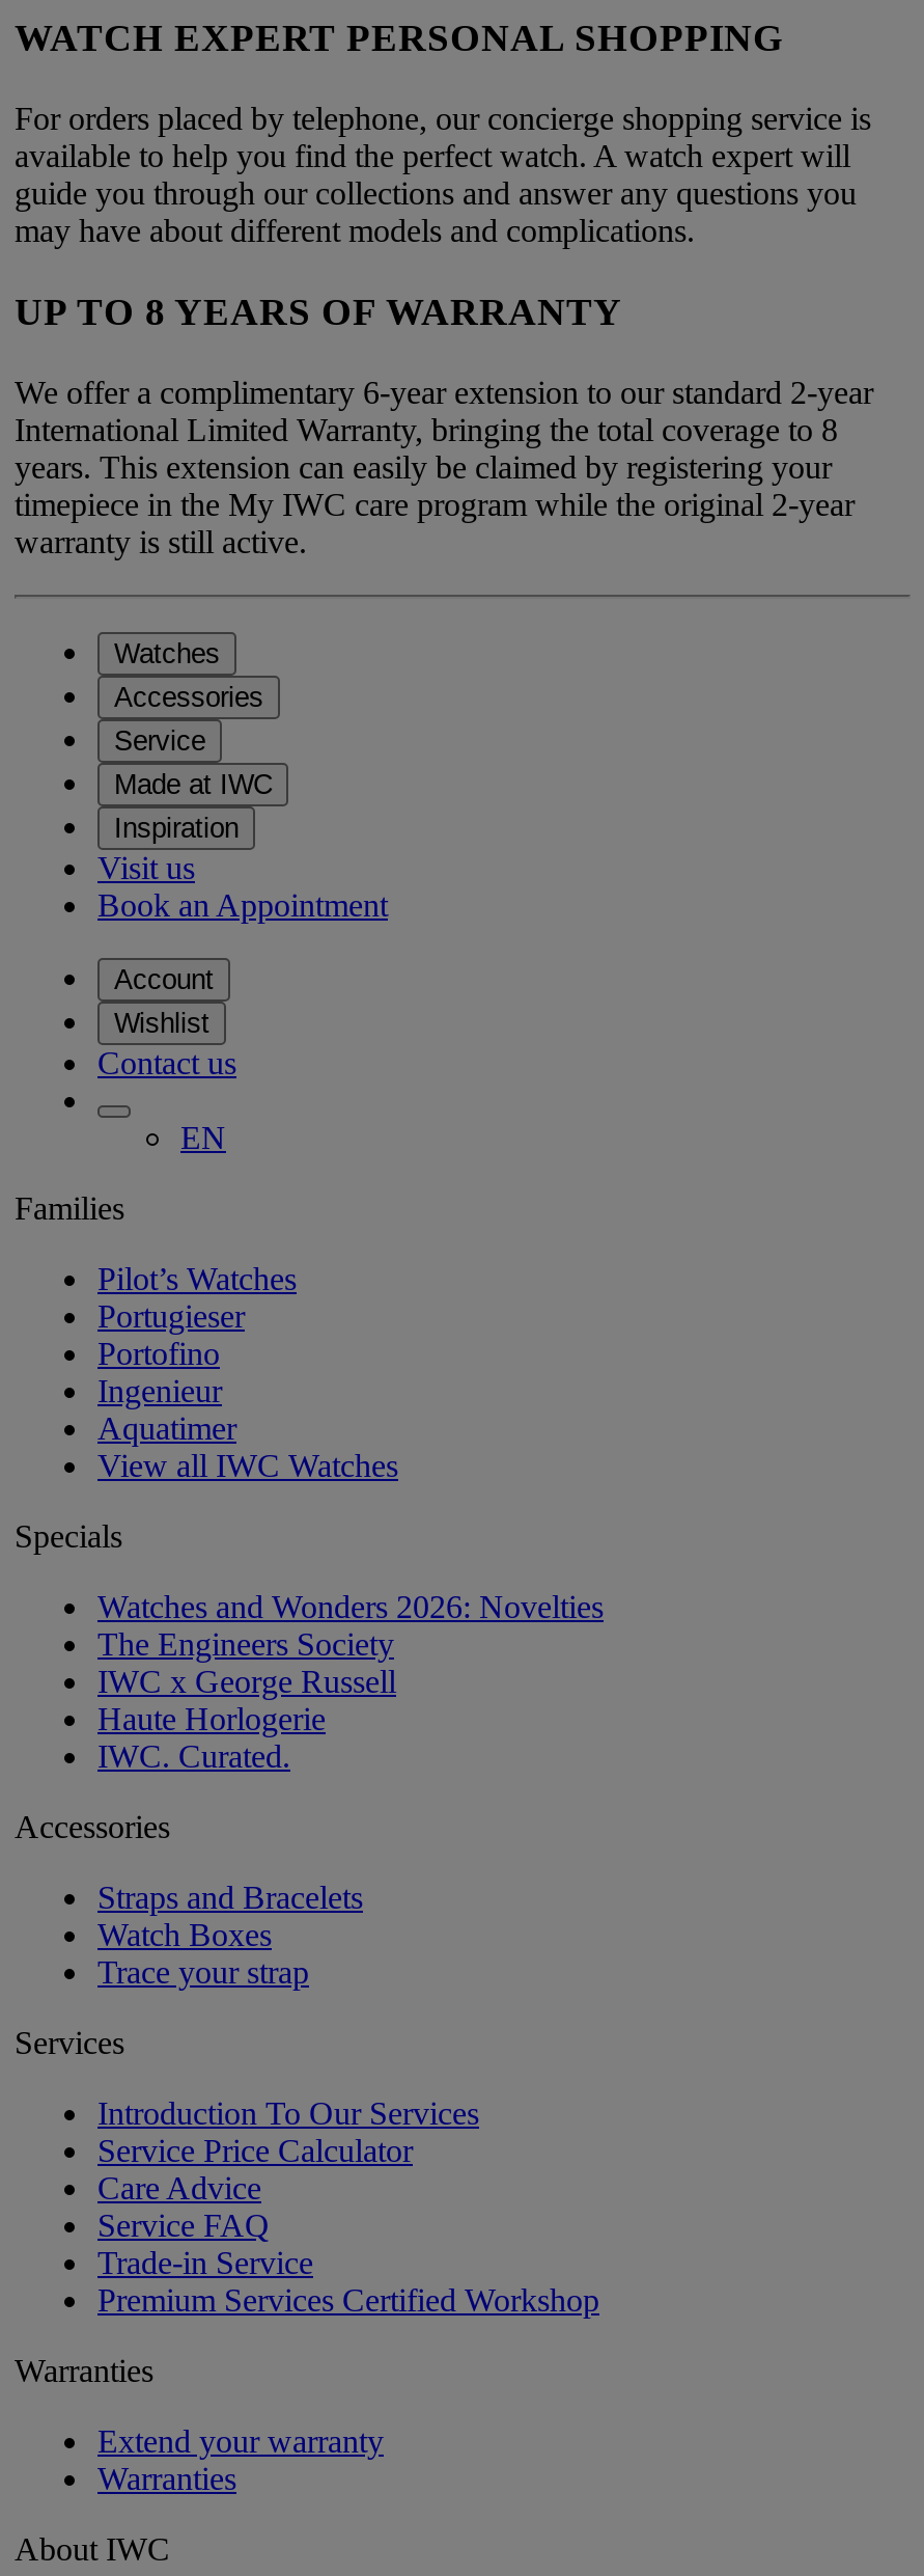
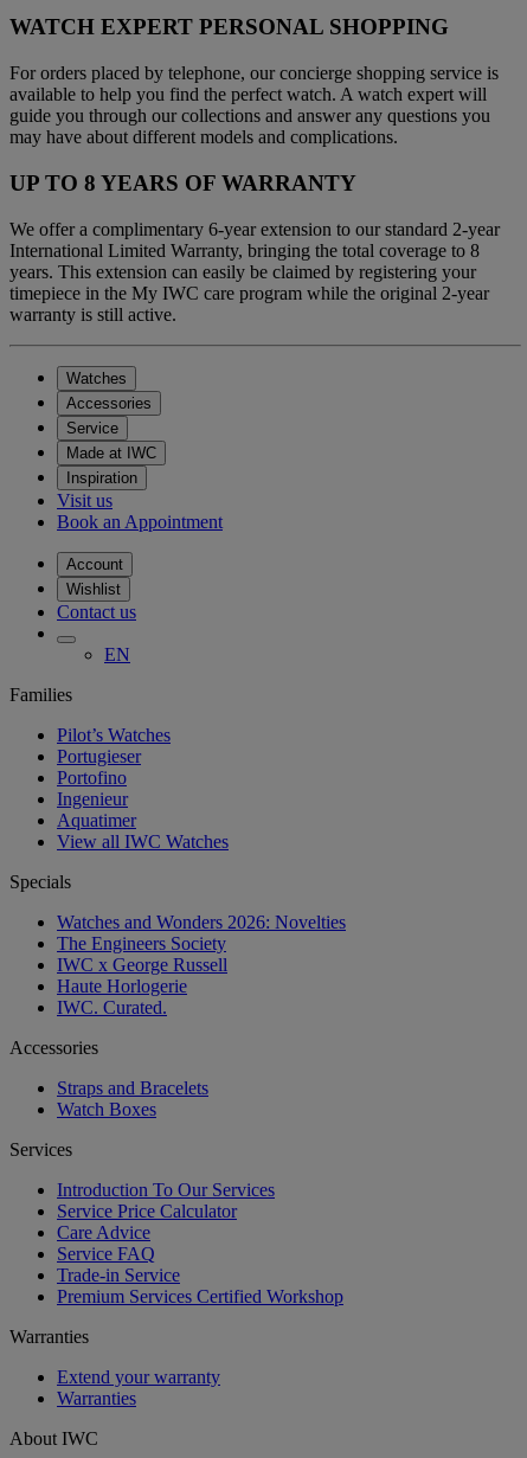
[97,1953,309,1989] Trace your strap -> none

